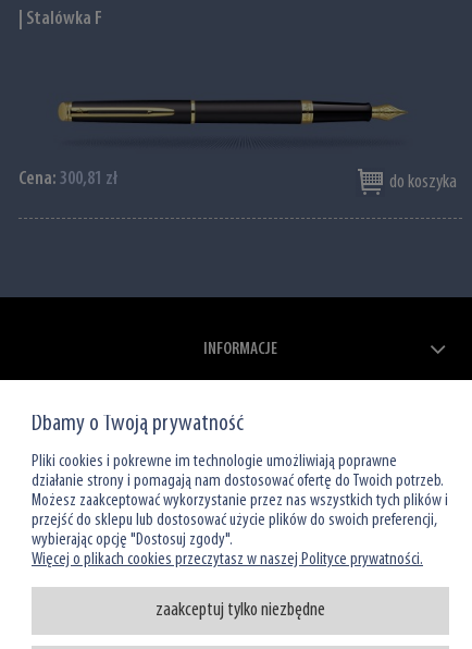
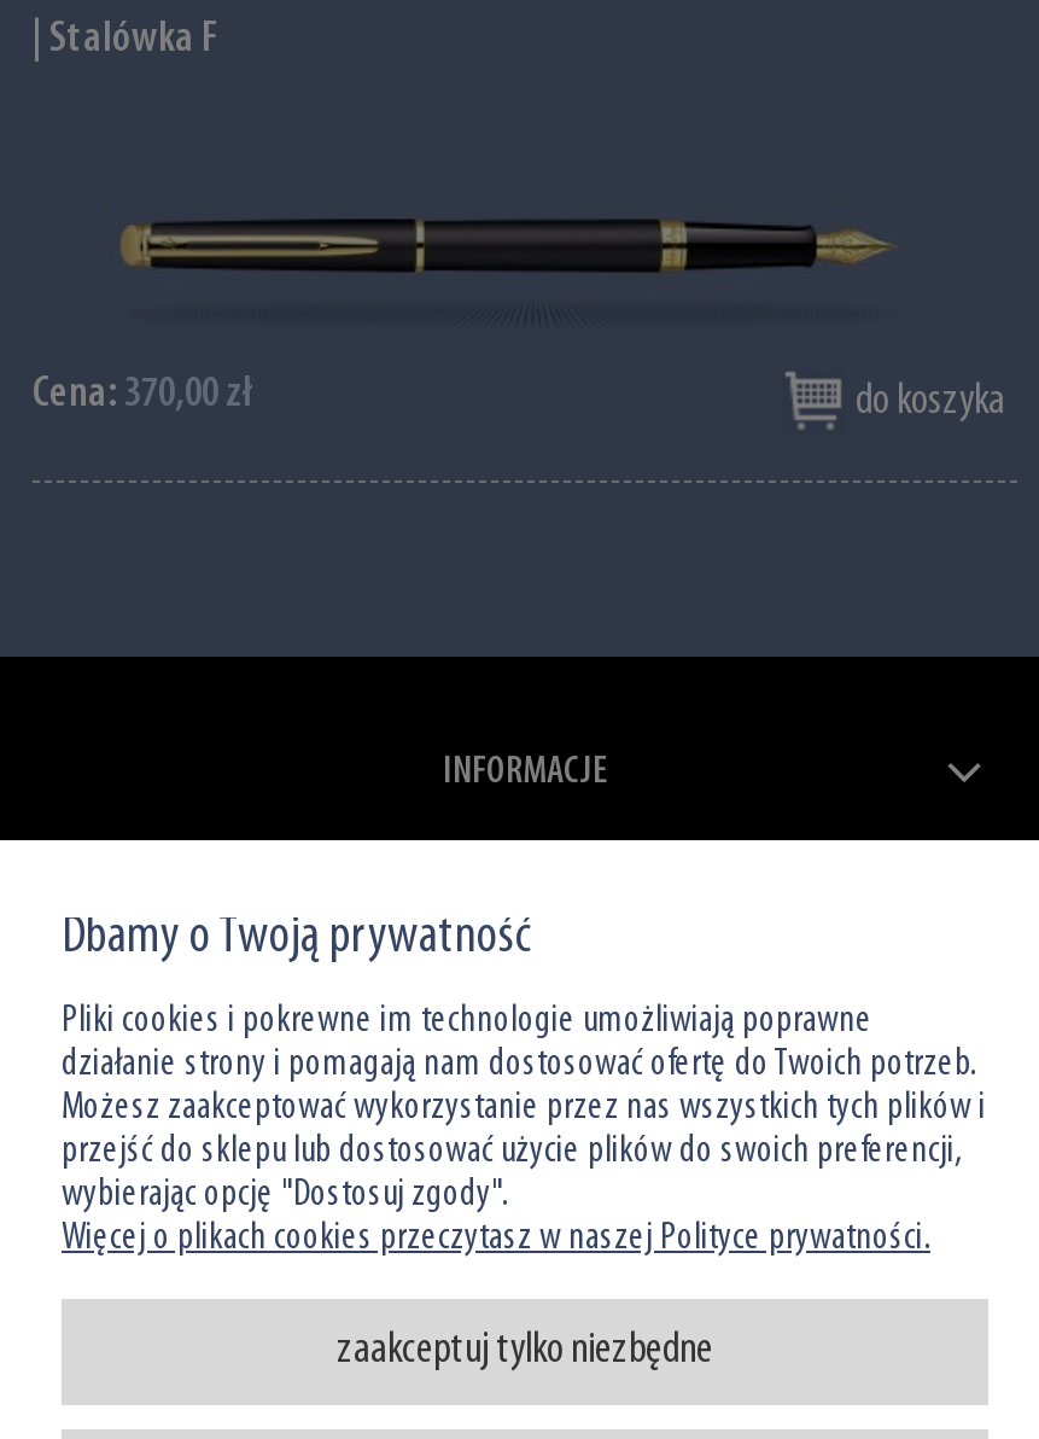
[18,169,117,190] Cena: 300,81 zł -> [33,373,252,418] Cena: 370,00 zł

